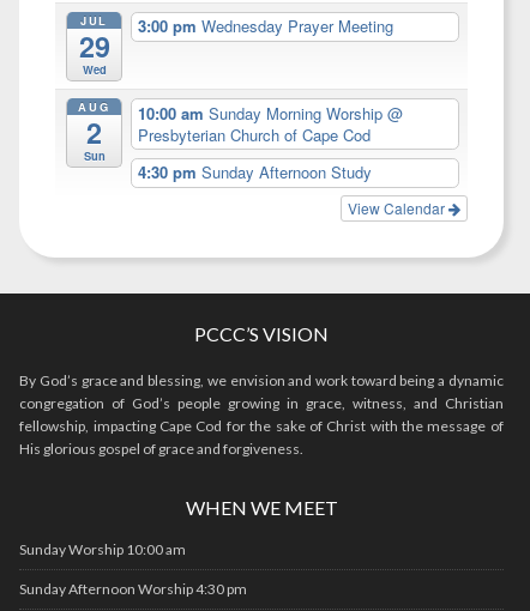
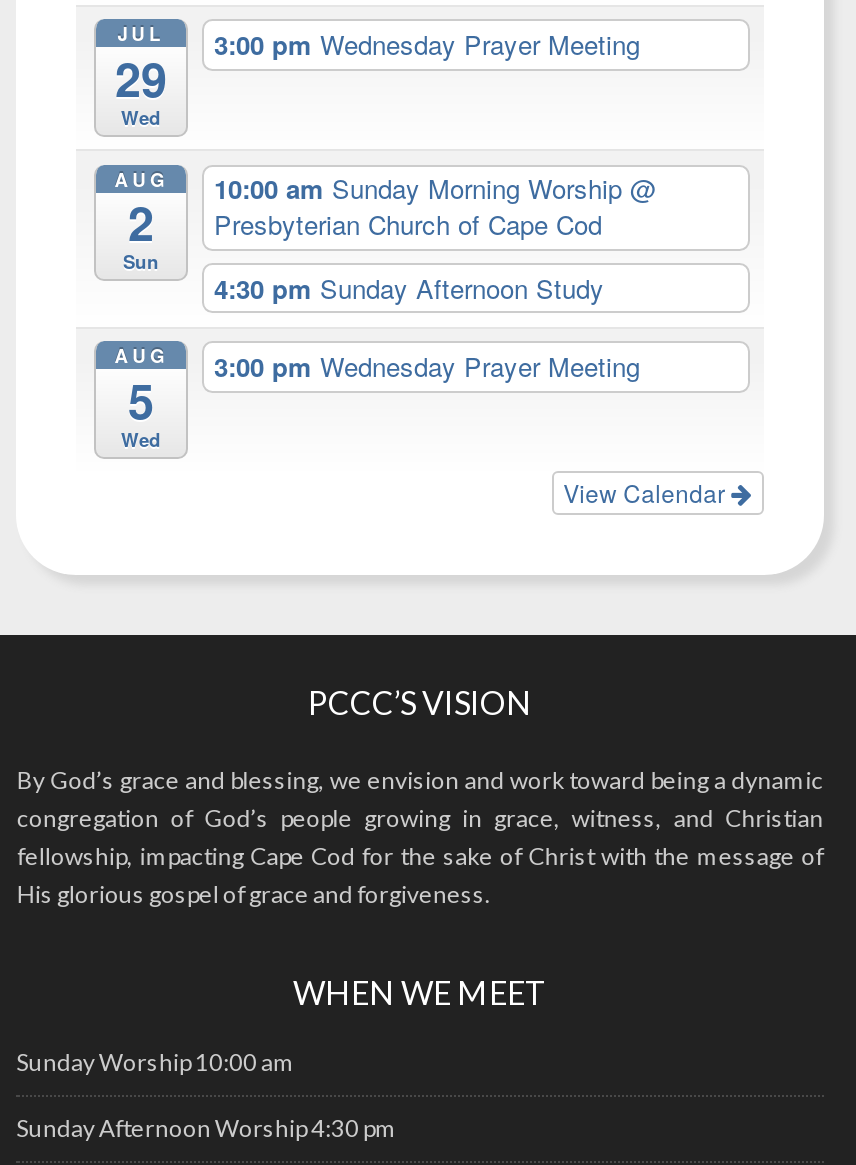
none -> [114,342,168,452] AUG | 5 | Wed
none -> [214,347,640,385] 3:00 pm Wednesday Prayer Meeting

